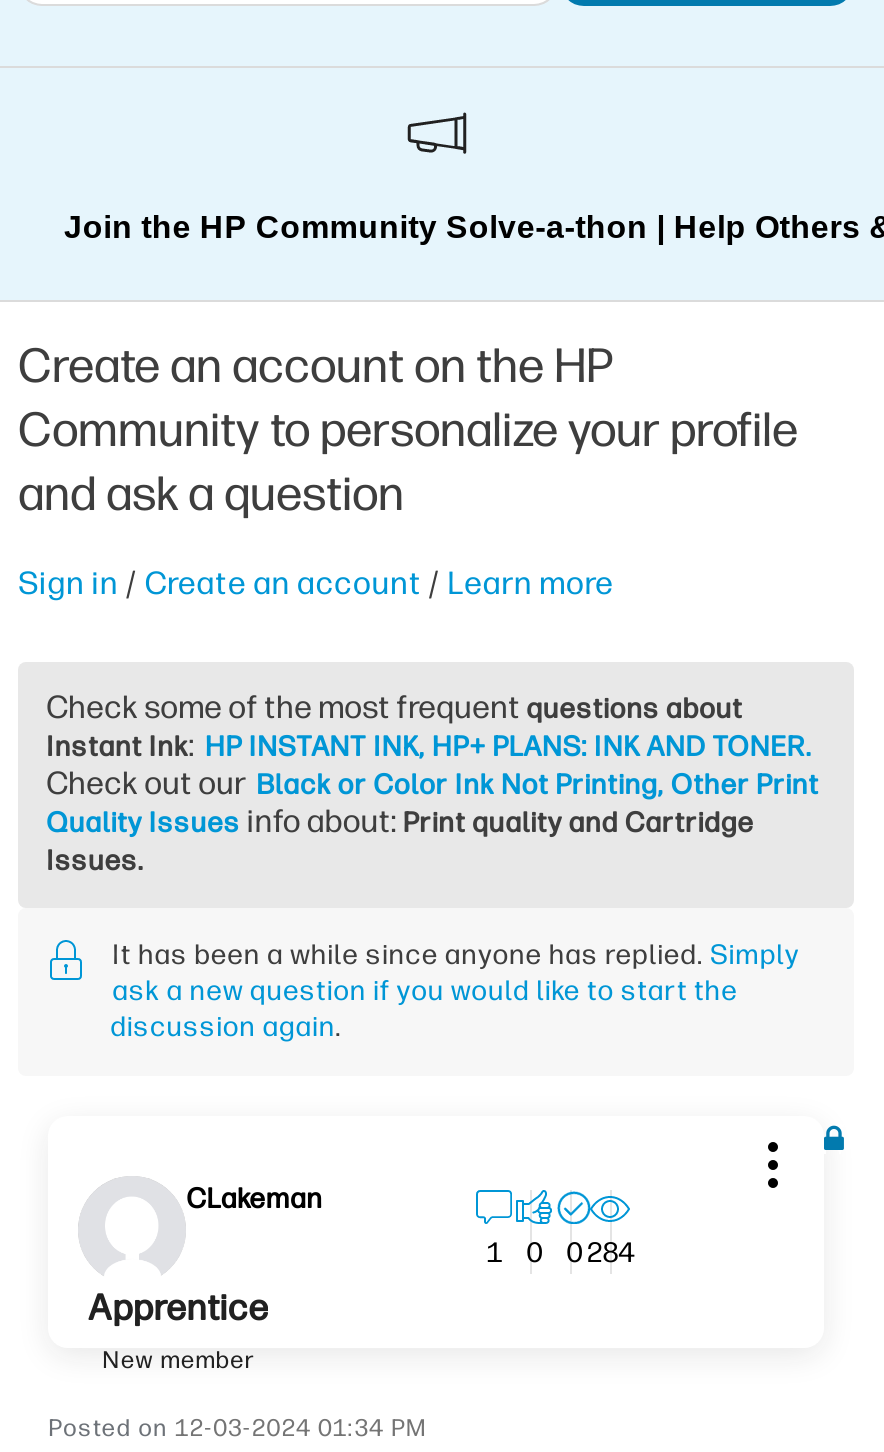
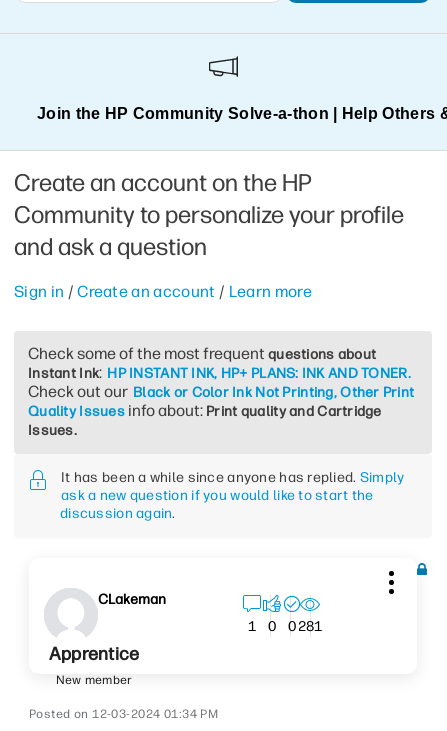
[486,1235,634,1270] 1 0 0 284 -> [248,617,322,635] 1 0 0 281

